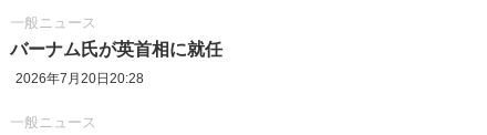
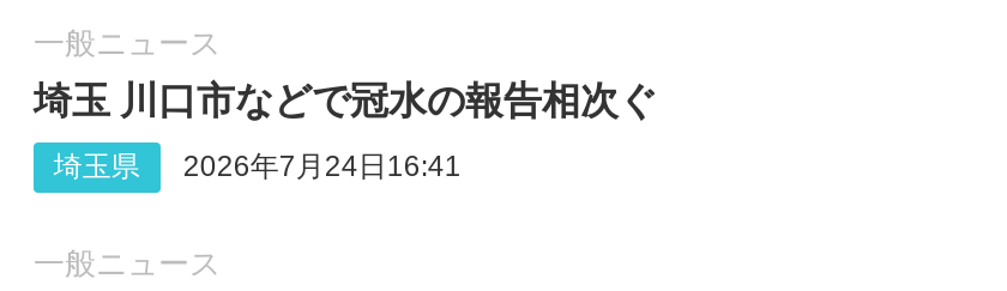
[10,40,222,59] バーナム氏が英首相に就任 -> [34,79,657,120] 埼玉 川口市などで冠水の報告相次ぐ
[15,71,144,86] 2026年7月20日20:28 -> [54,149,461,182] 埼玉県 | 2026年7月24日16:41

